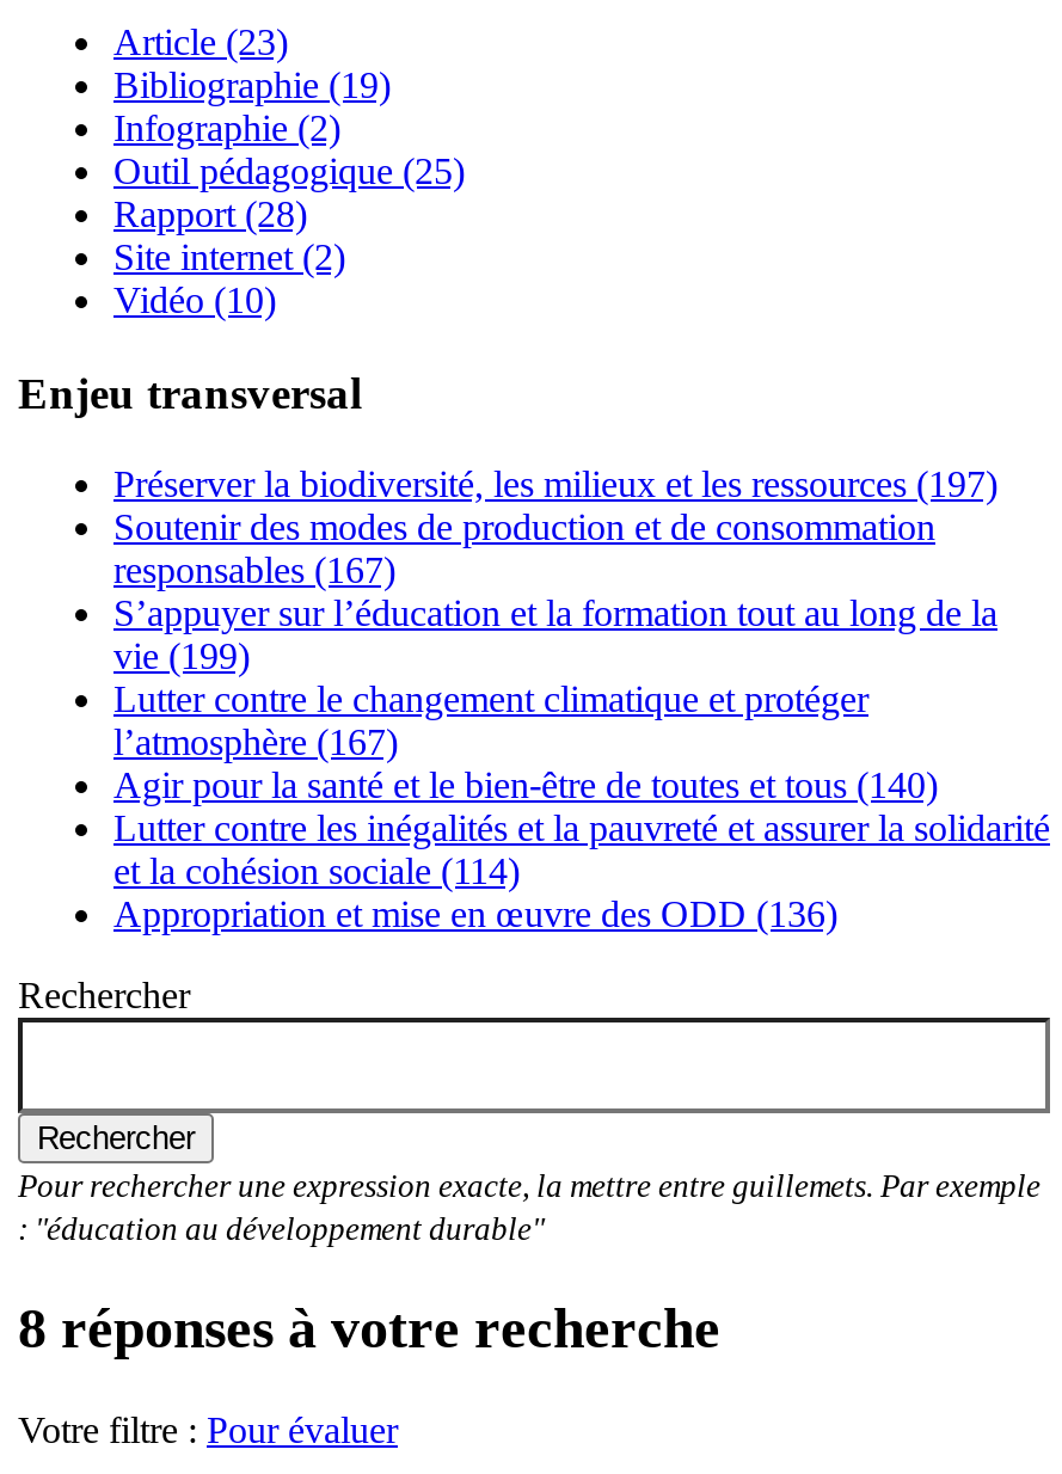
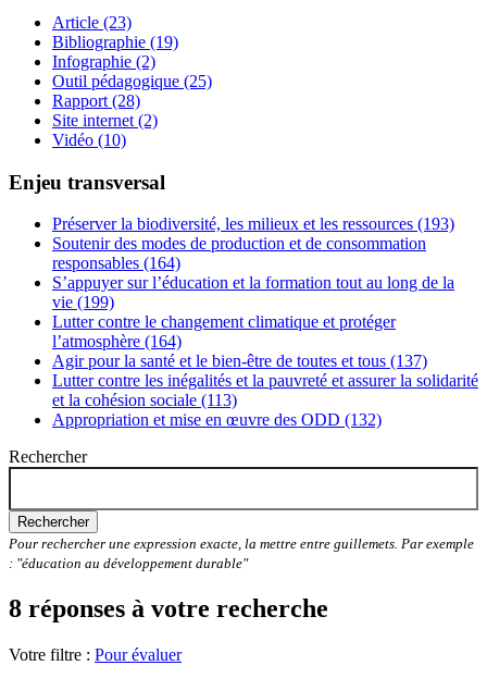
[113,464,997,505] Préserver la biodiversité, les milieux et les ressources (197) -> [52,215,454,233] Préserver la biodiversité, les milieux et les ressources (193)
[113,550,395,591] responsables (167) -> [52,254,180,272] responsables (164)
[113,722,398,763] l’atmosphère (167) -> [52,332,182,351] l’atmosphère (164)
[113,765,938,806] Agir pour la santé et le bien-être de toutes et tous (140) -> [52,352,427,370] Agir pour la santé et le bien-être de toutes et tous (137)
[113,851,520,892] et la cohésion sociale (114) -> [52,391,237,409] et la cohésion sociale (113)
[113,894,837,935] Appropriation et mise en œuvre des ODD (136) -> [52,411,382,429] Appropriation et mise en œuvre des ODD (132)

